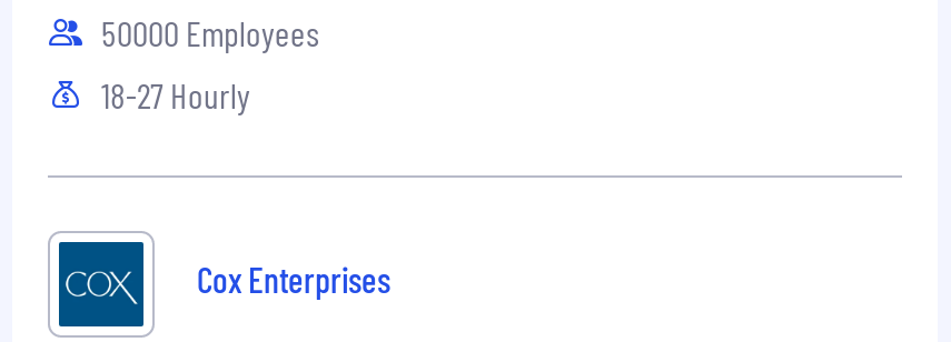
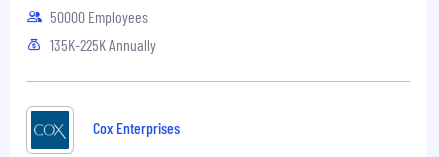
[101,73,250,115] 18-27 Hourly -> [50,35,156,54] 135K-225K Annually

